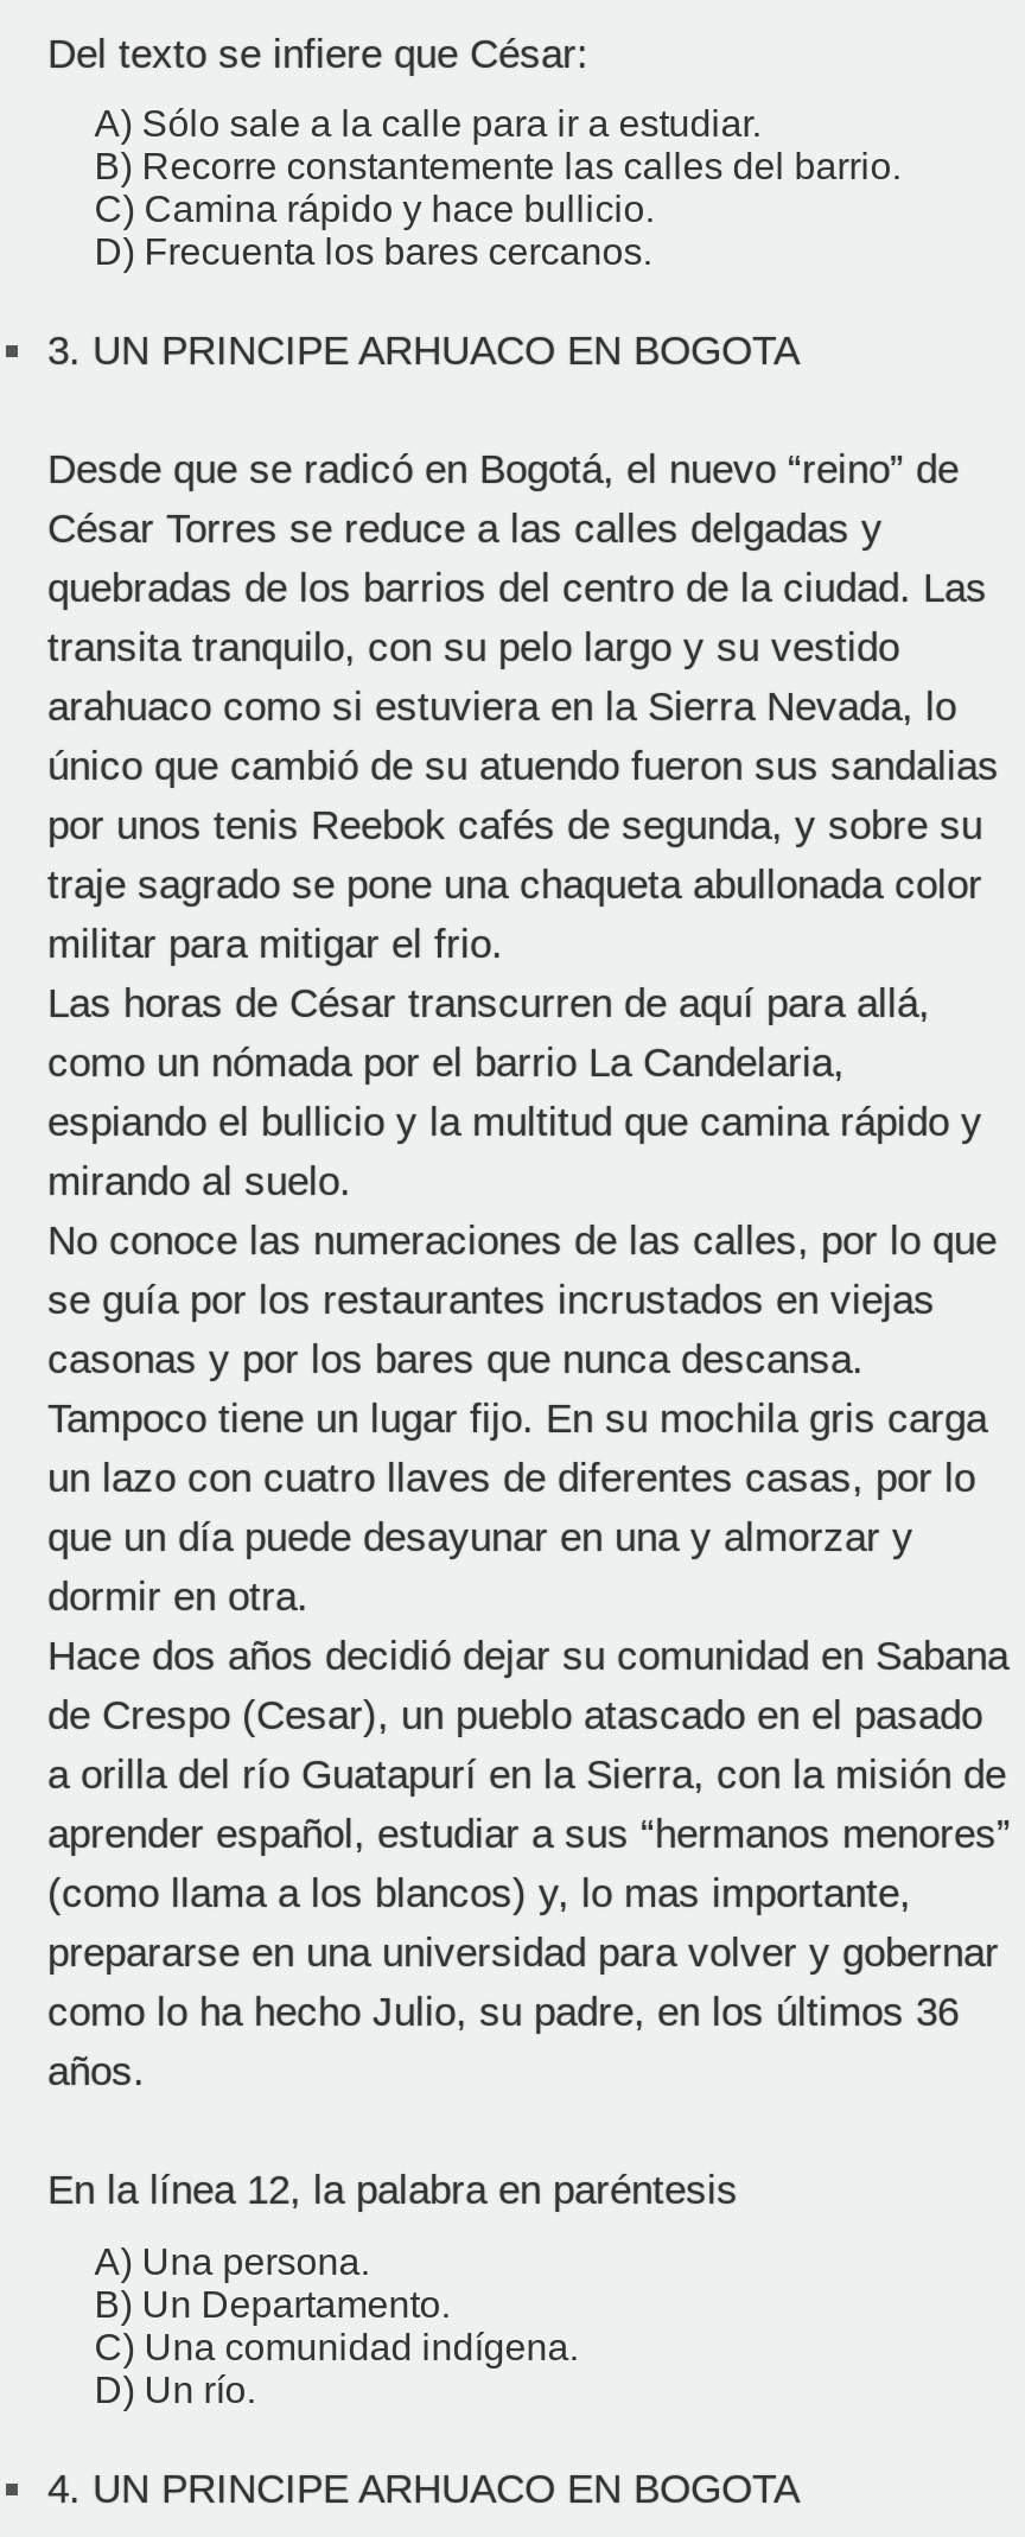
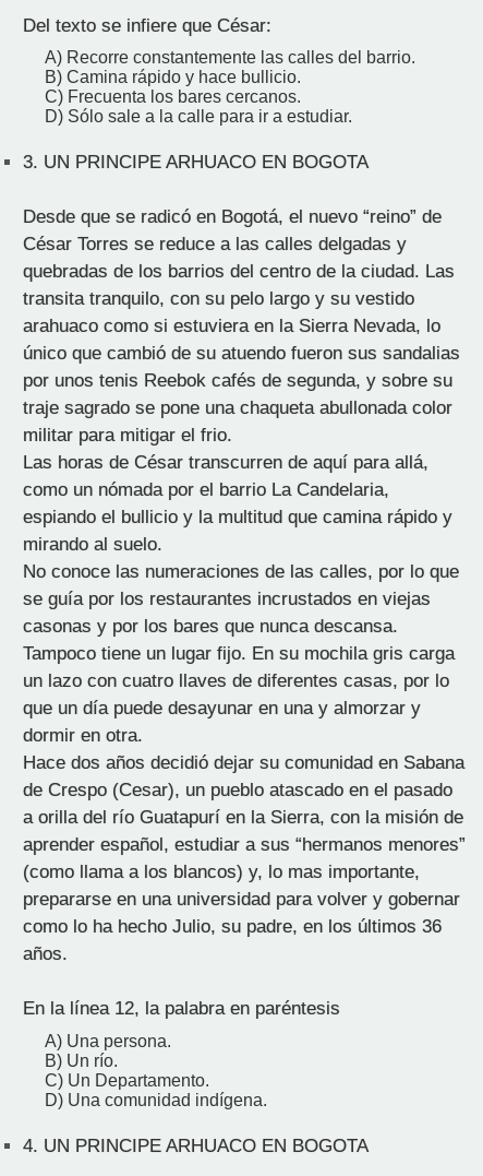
[94,104,901,272] A) Sólo sale a la calle para ir a estudiar. | B) Recorre constantemente las calles del barrio. | C) Camina rápido y hace bullicio. | D) Frecuenta los bares cercanos. -> [45,48,416,126] A) Recorre constantemente las calles del barrio. | B) Camina rápido y hace bullicio. | C) Frecuenta los bares cercanos. | D) Sólo sale a la calle para ir a estudiar.
[94,2283,578,2409] B) Un Departamento. | C) Una comunidad indígena. | D) Un río. -> [45,1051,267,1109] B) Un río. | C) Un Departamento. | D) Una comunidad indígena.

